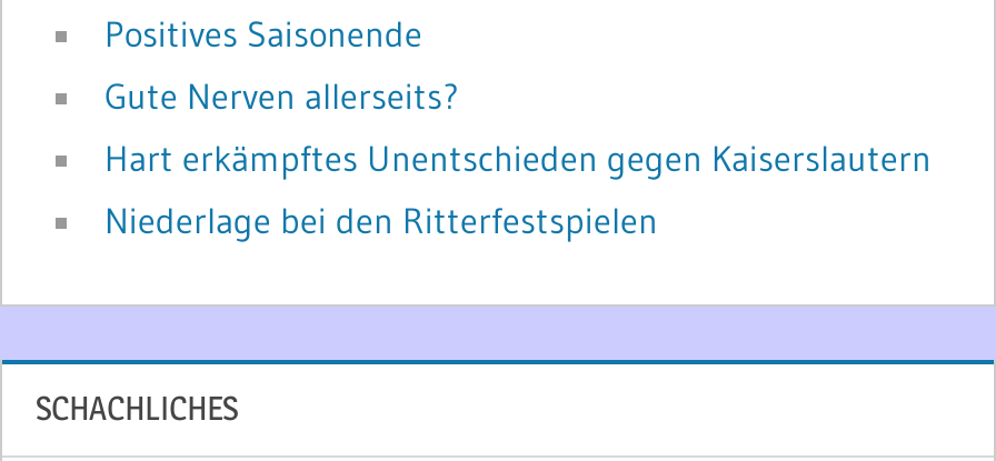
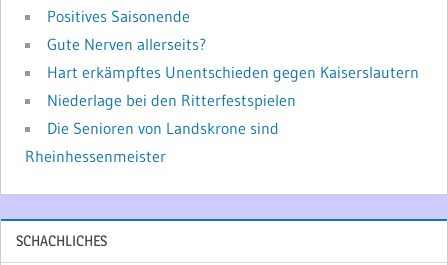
none -> [25,118,279,166] Die Senioren von Landskrone sind | Rheinhessenmeister

